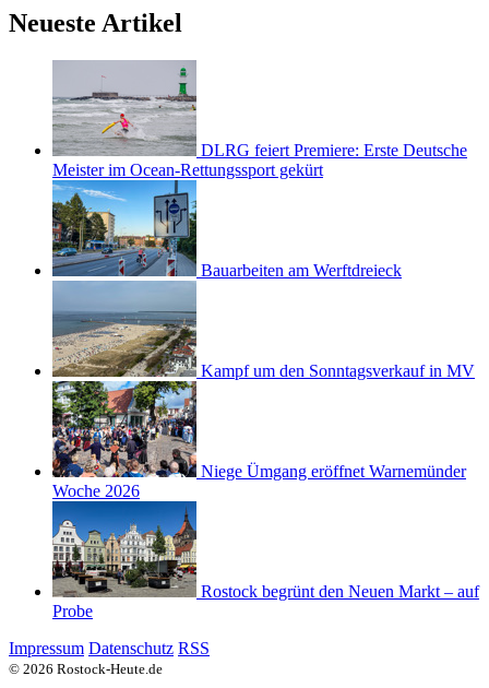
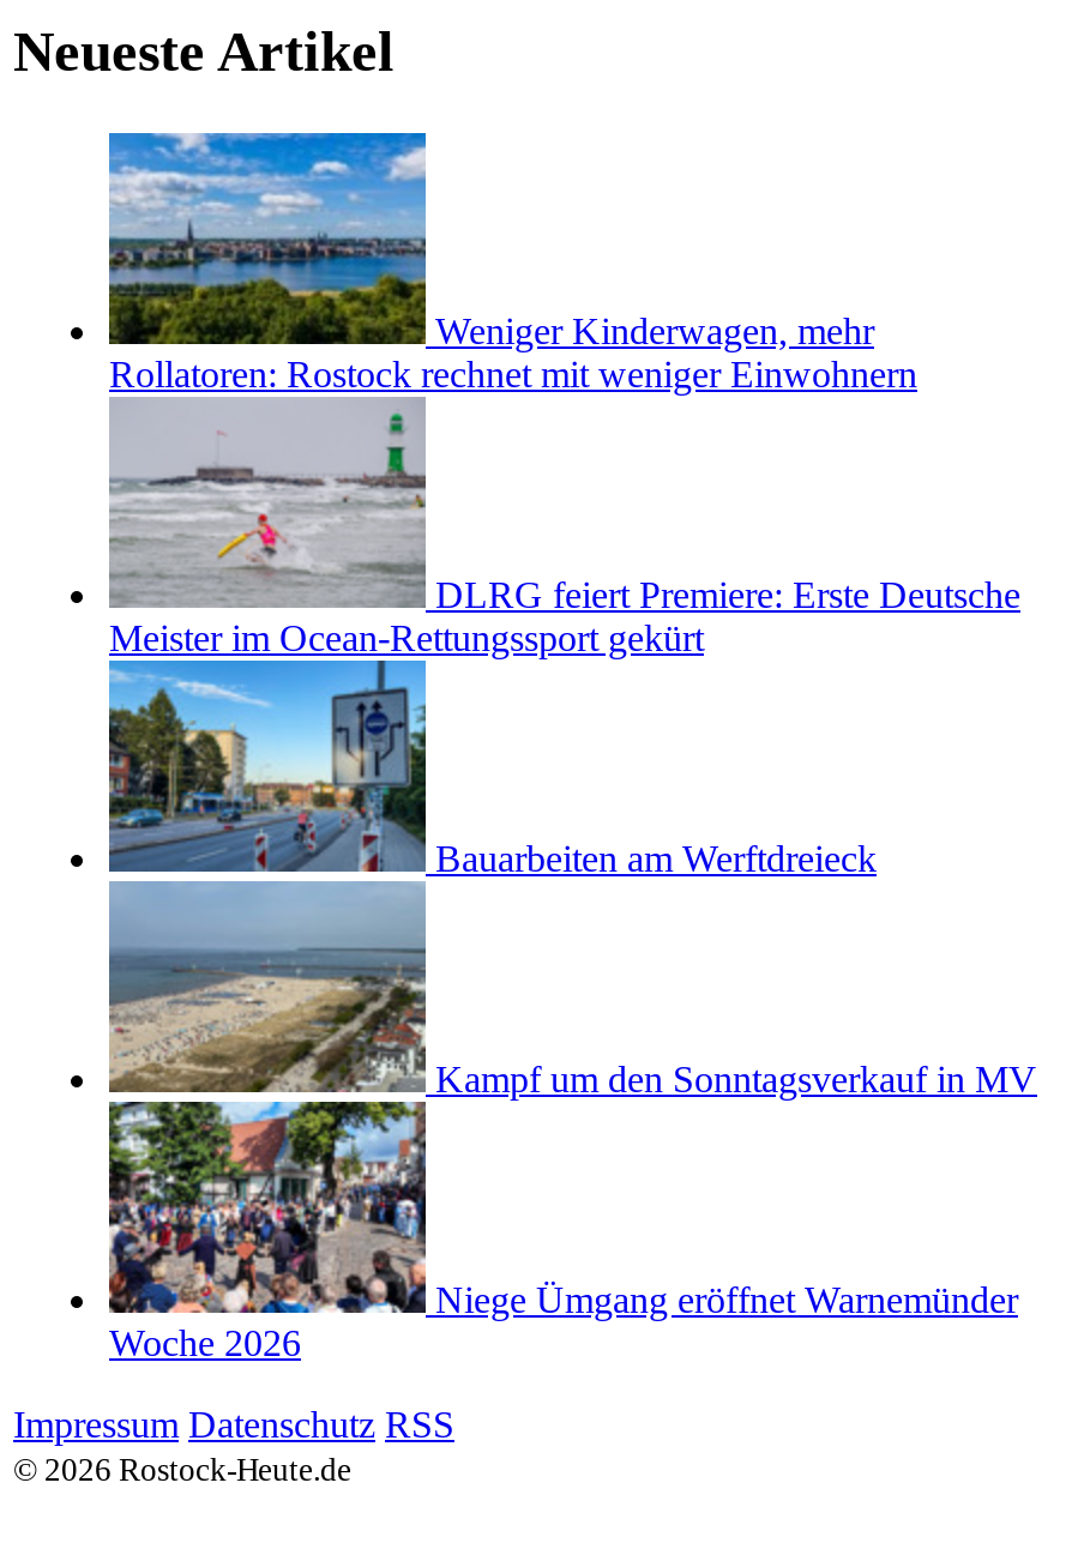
none -> [107,131,917,395] [image] | Weniger Kinderwagen, mehr | Rollatoren: Rostock rechnet mit weniger Einwohnern
moved [51,63,475,500] -> [107,404,1037,1364]: [image] | DLRG feiert Premiere: Erste Deutsche | Meister im Ocean-Rettungssport gekürt | Bauarbeiten am Werftdreieck | Kampf um den Sonntagsverkauf in MV | Niege Ümgang eröffnet Warnemünder | Woche 2026
[51,500,479,621] [image] | Rostock begrünt den Neuen Markt – auf | Probe -> none

